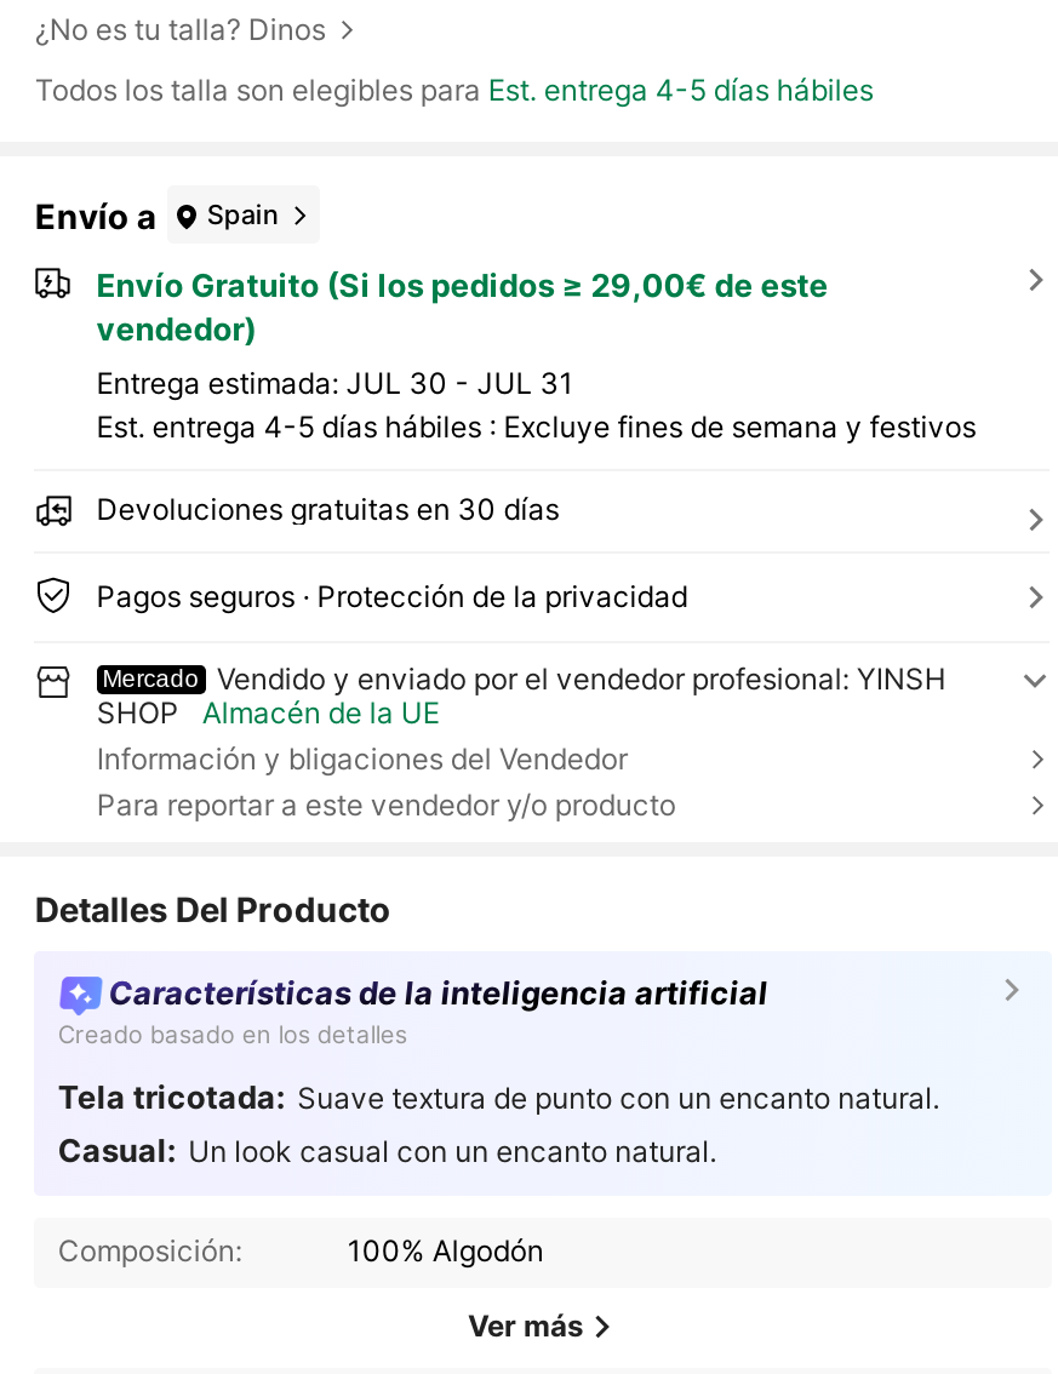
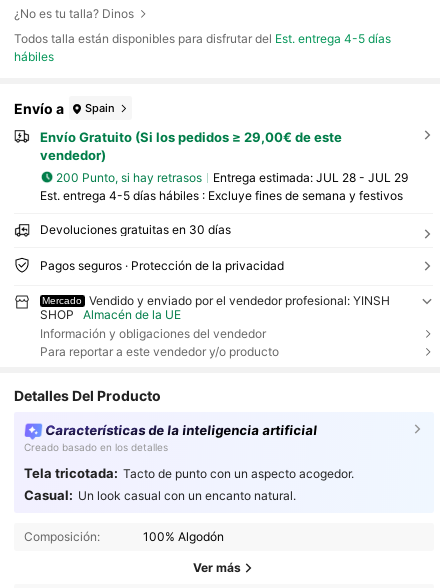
[35,71,873,108] Todos los talla son elegibles para Est. entrega 4-5 días hábiles -> [14,31,391,64] Todos talla están disponibles para disfrutar del Est. entrega 4-5 días | hábiles
[96,364,574,401] Entrega estimada: JUL 30 - JUL 31 -> [56,170,408,185] 200 Punto, si hay retrasos | Entrega estimada: JUL 28 - JUL 29
[97,740,628,777] Información y bligaciones del Vendedor -> [40,325,266,340] Información y obligaciones del vendedor
[58,1078,939,1117] Tela tricotada: Suave textura de punto con un encanto natural. -> [24,465,354,481] Tela tricotada: Tacto de punto con un aspecto acogedor.

